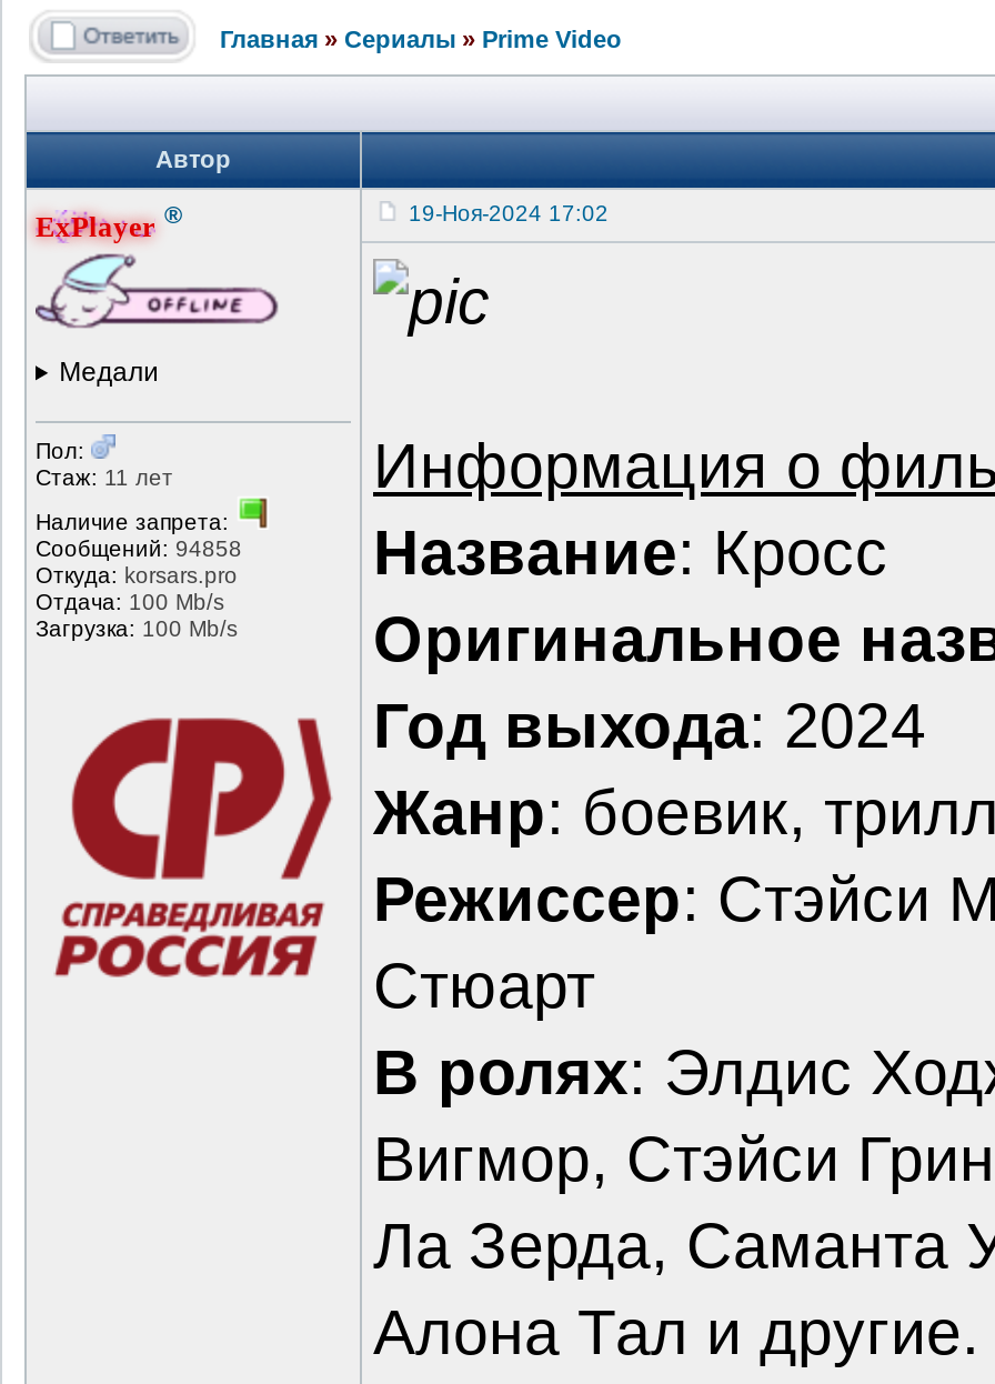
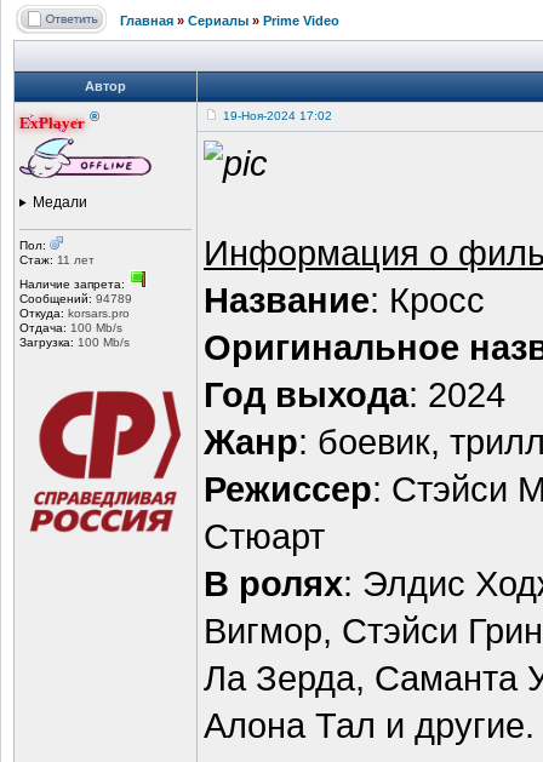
[36,536,242,560] Сообщений: 94858 -> [19,292,132,305] Сообщений: 94789

